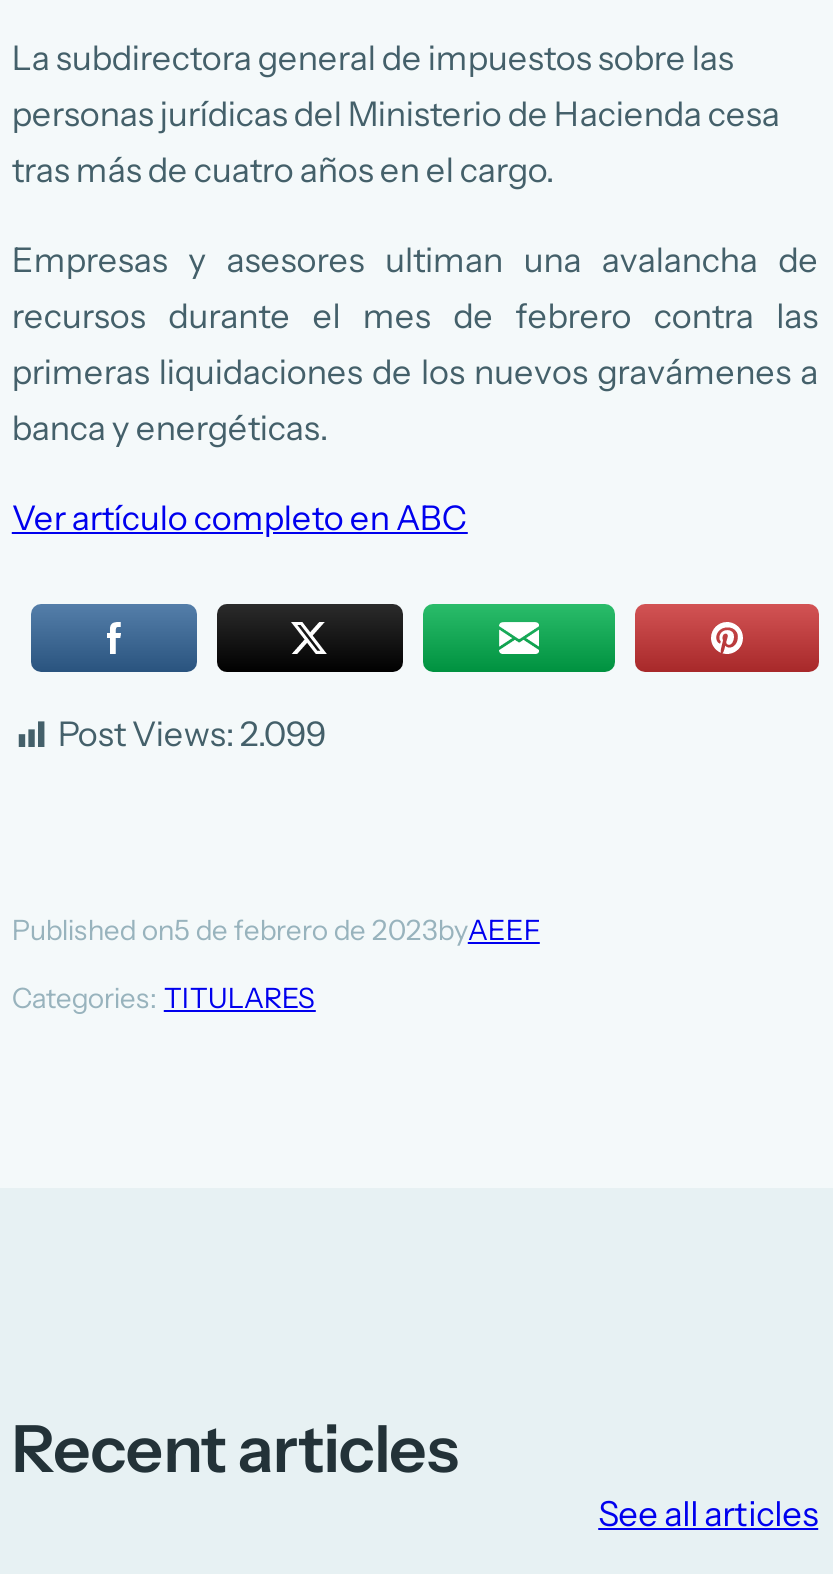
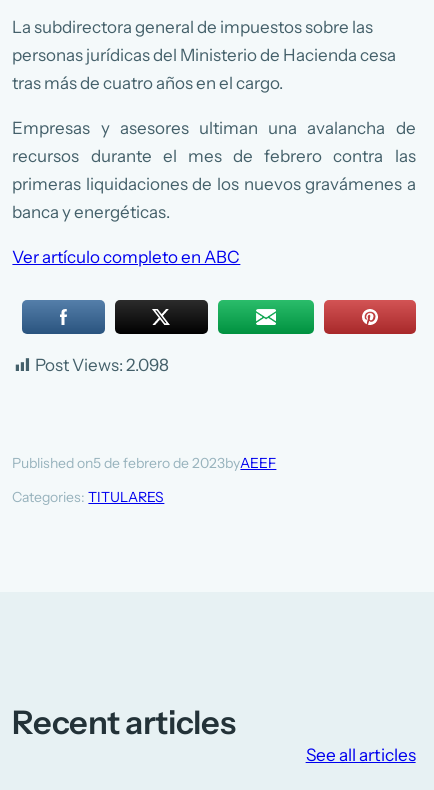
[58,714,326,754] Post Views: 2.099 -> [35,355,169,375] Post Views: 2.098

